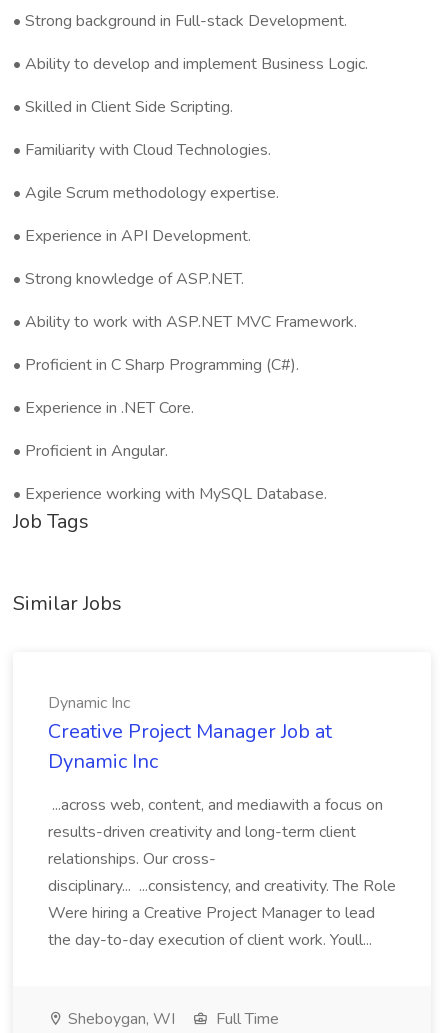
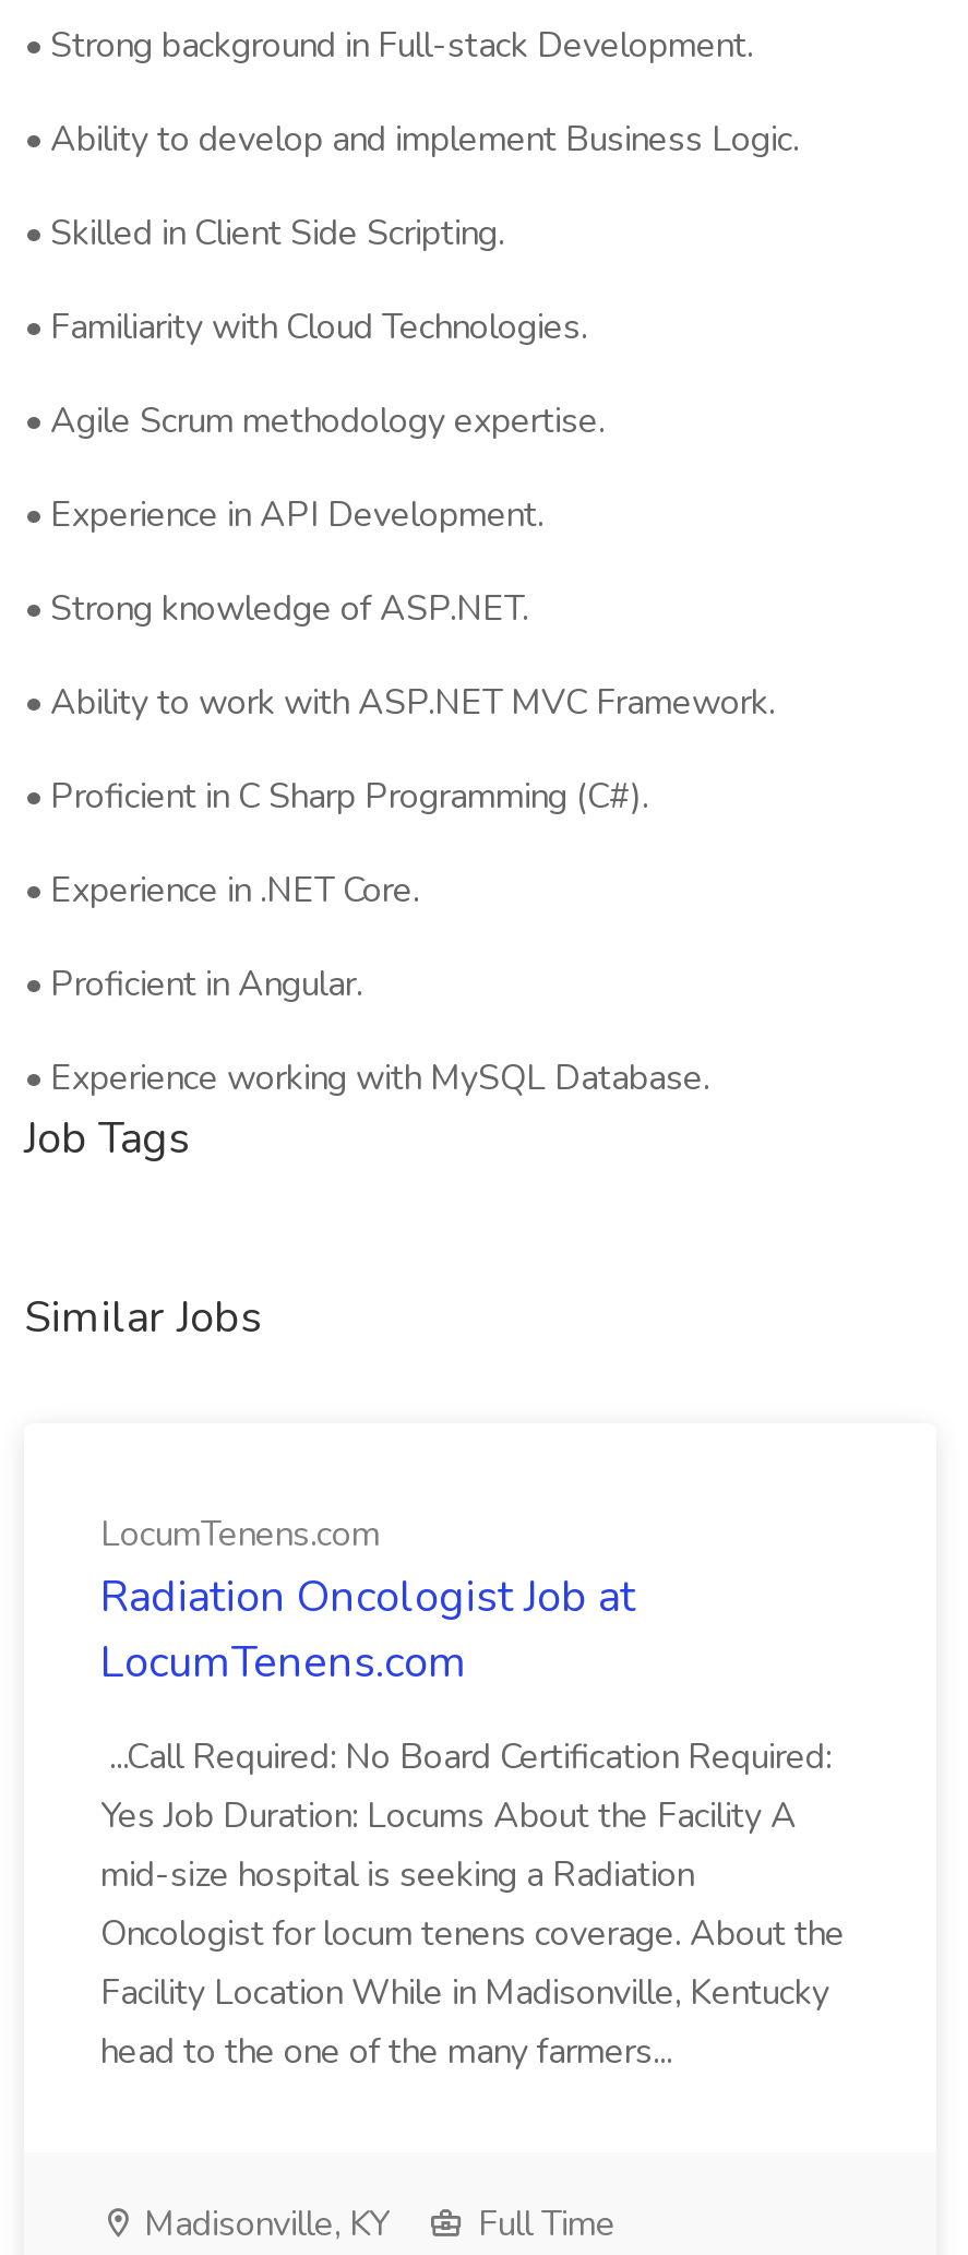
[48,692,332,775] Dynamic Inc | Creative Project Manager Job at | Dynamic Inc -> [100,1511,635,1692] LocumTenens.com | Radiation Oncologist Job at | LocumTenens.com
[48,794,396,951] ...across web, content, and mediawith a focus on | results-driven creativity and long-term client | relationships. Our cross- | disciplinary... ...consistency, and creativity. The Role | Were hiring a Creative Project Manager to lead | the day-to-day execution of client work. Youll... -> [100,1733,845,2076] ...Call Required: No Board Certification Required: | Yes Job Duration: Locums About the Facility A | mid-size hospital is seeking a Radiation | Oncologist for locum tenens coverage. About the | Facility Location While in Madisonville, Kentucky | head to the one of the many farmers...
[64,1008,175,1030] Sheboygan, WI -> [135,2200,389,2248] Madisonville, KY

